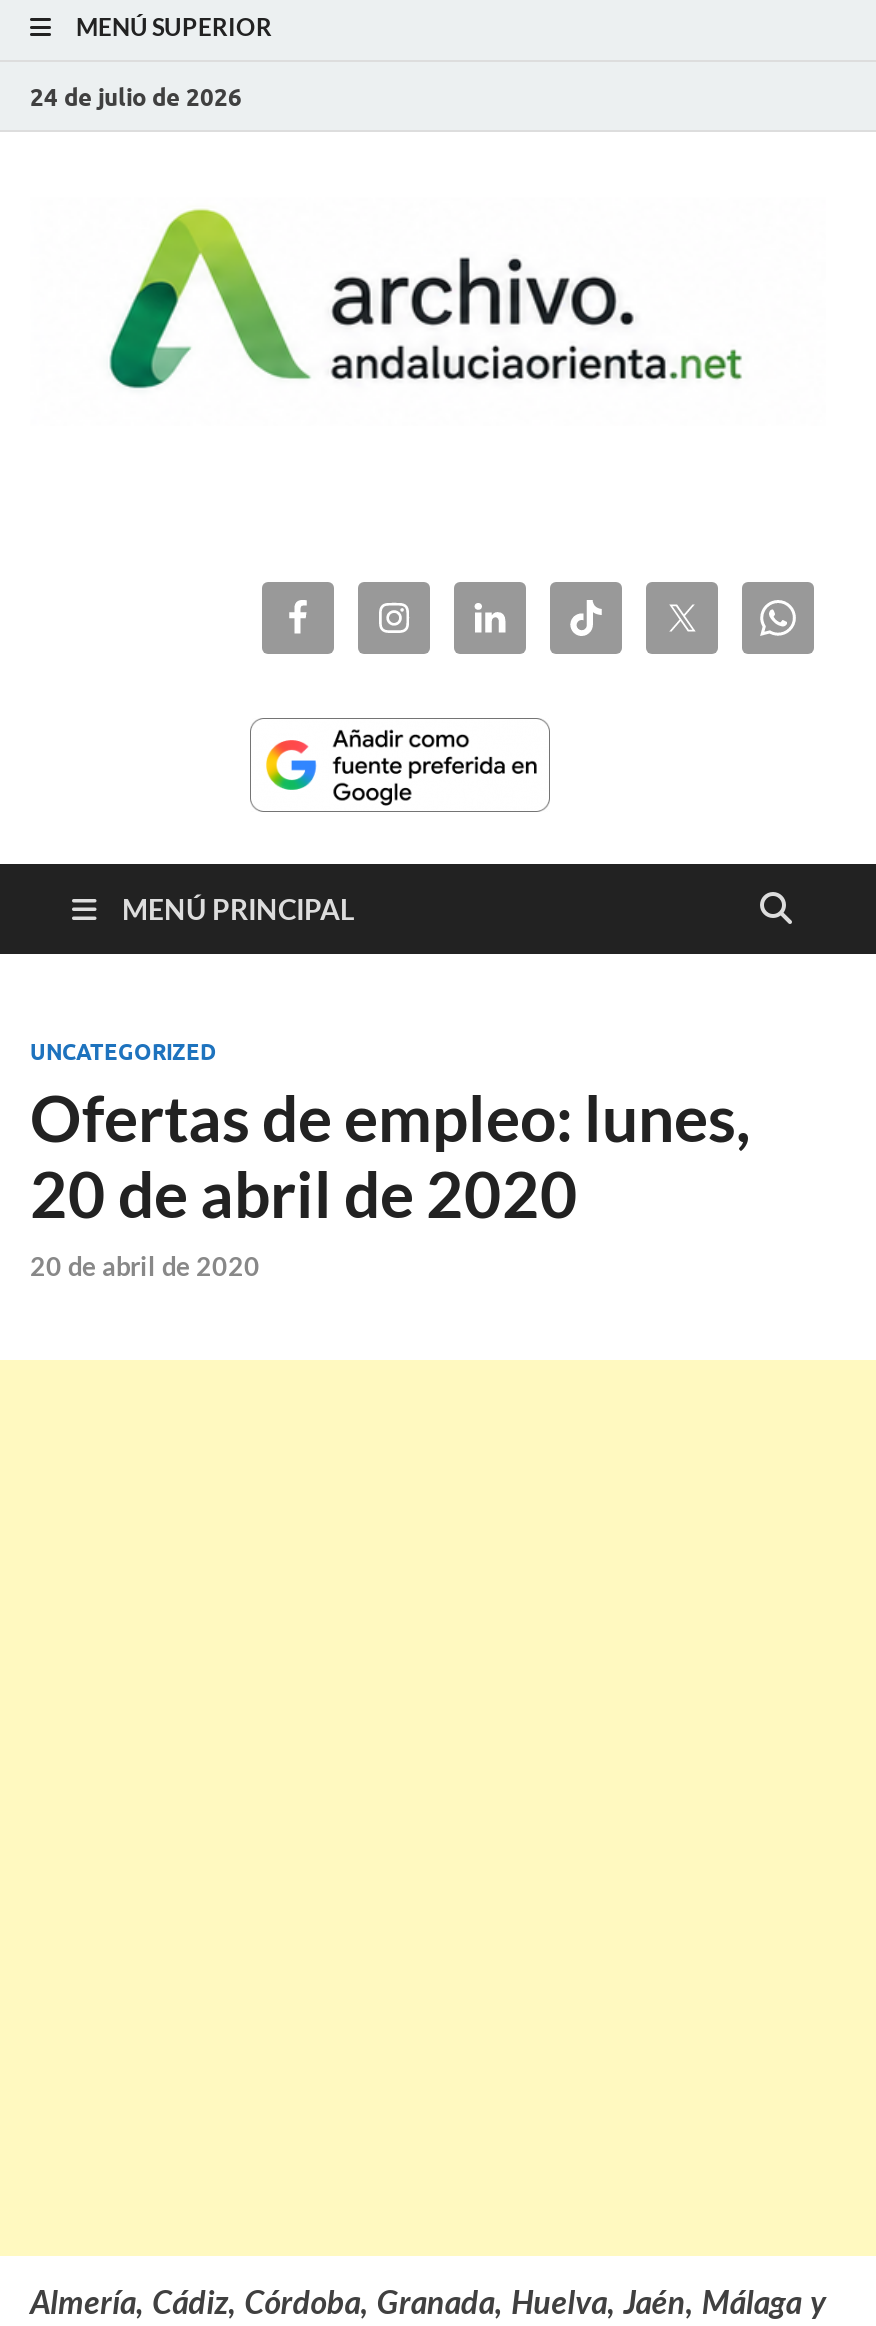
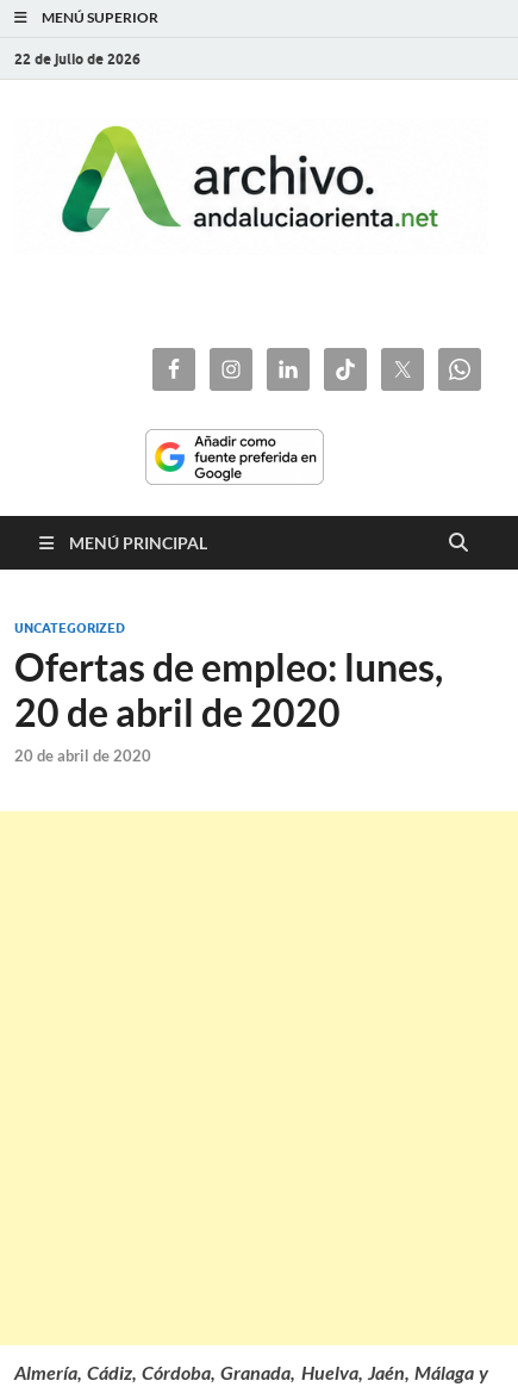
[30,81,242,111] 24 de julio de 2026 -> [14,49,141,67] 22 de julio de 2026

